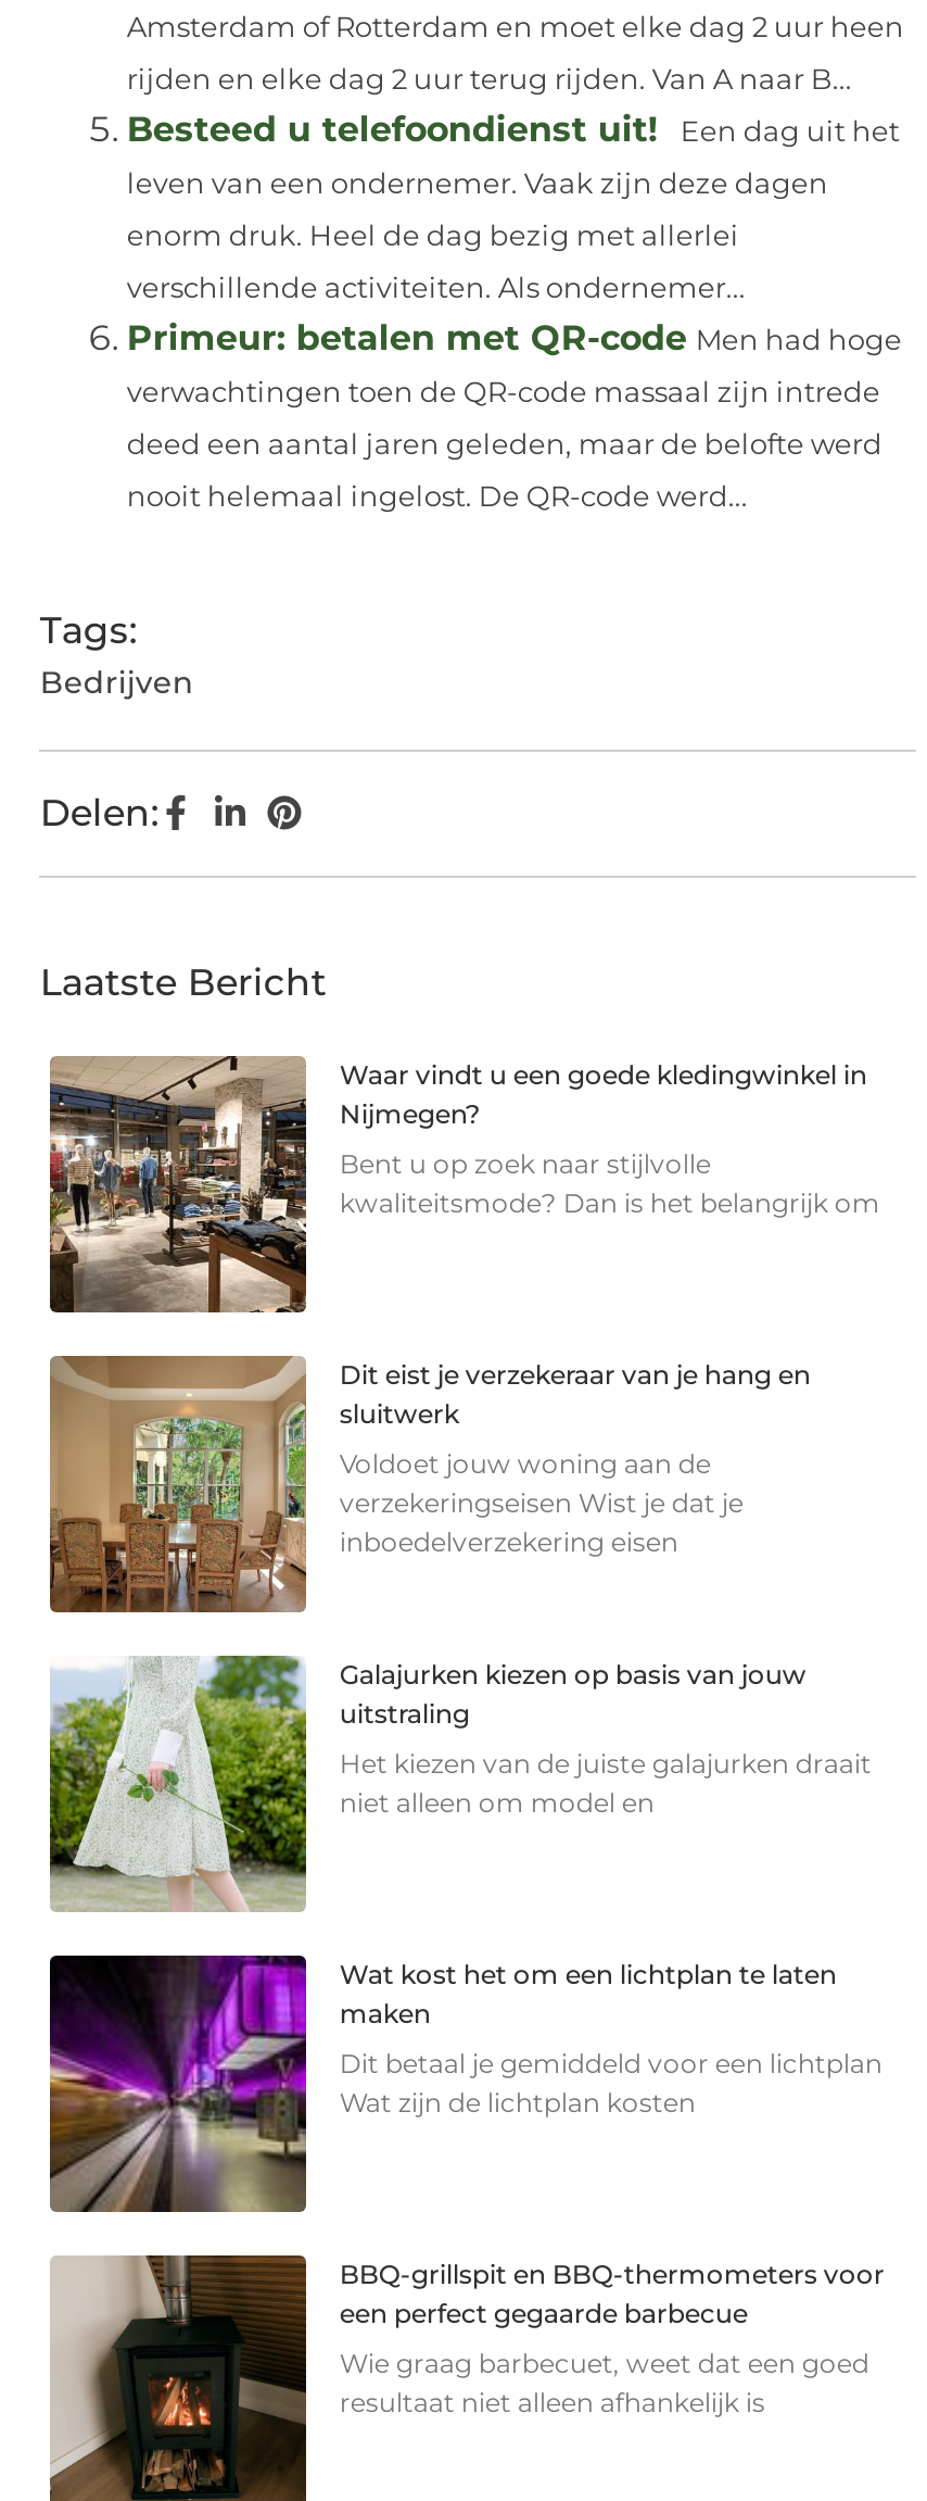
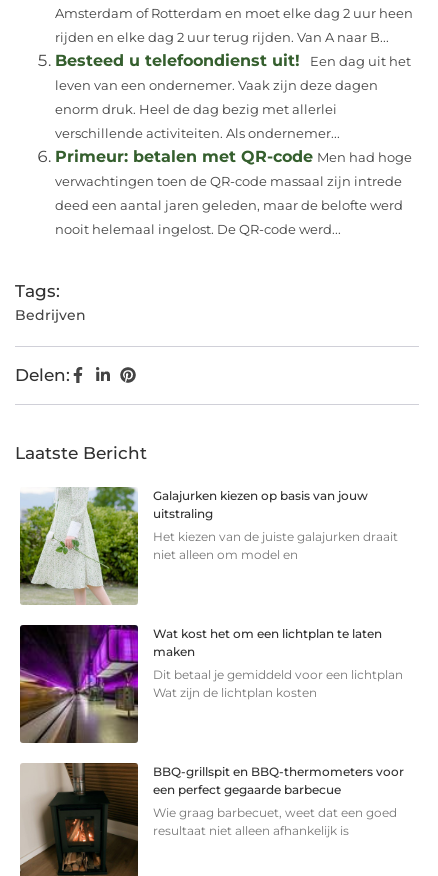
[48,1054,880,1312] [image] | Waar vindt u een goede kledingwinkel in | Nijmegen? | Bent u op zoek naar stijlvolle | kwaliteitsmode? Dan is het belangrijk om -> none
[48,1354,810,1612] [image] | Dit eist je verzekeraar van je hang en | sluitwerk | Voldoet jouw woning aan de | verzekeringseisen Wist je dat je | inboedelverzekering eisen -> none

